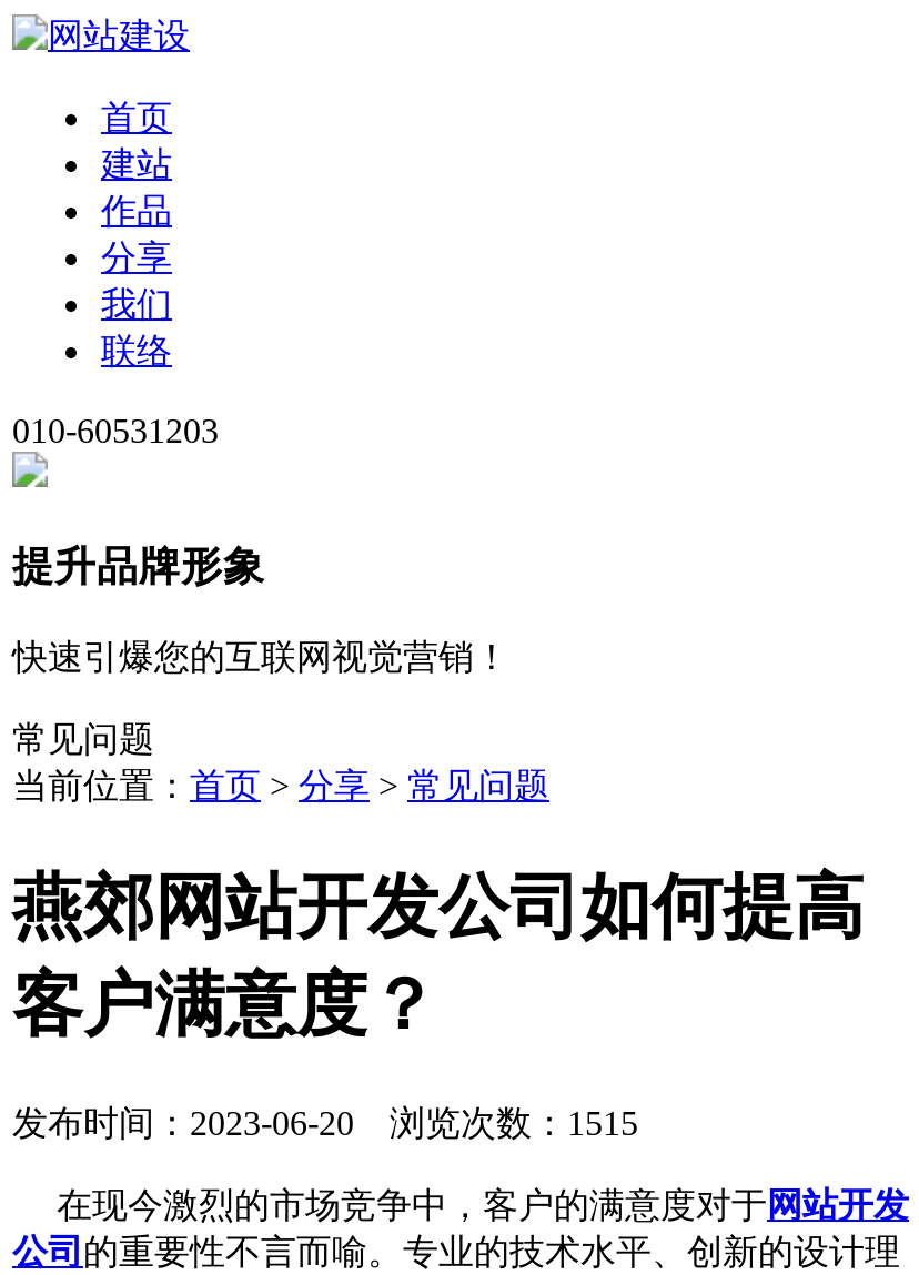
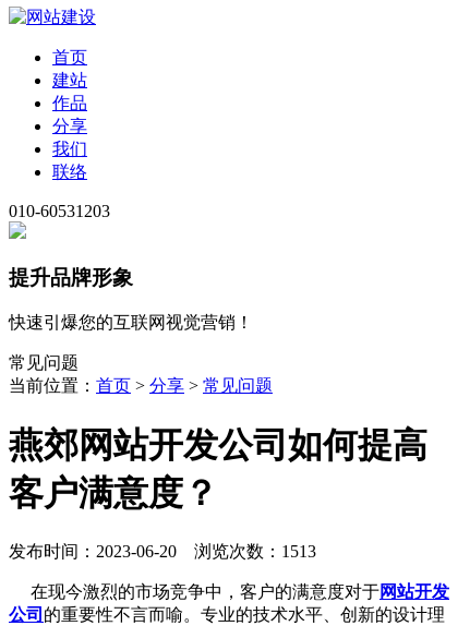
[12,1105,638,1143] 发布时间：2023-06-20 浏览次数：1515 -> [9,542,316,561] 发布时间：2023-06-20 浏览次数：1513

